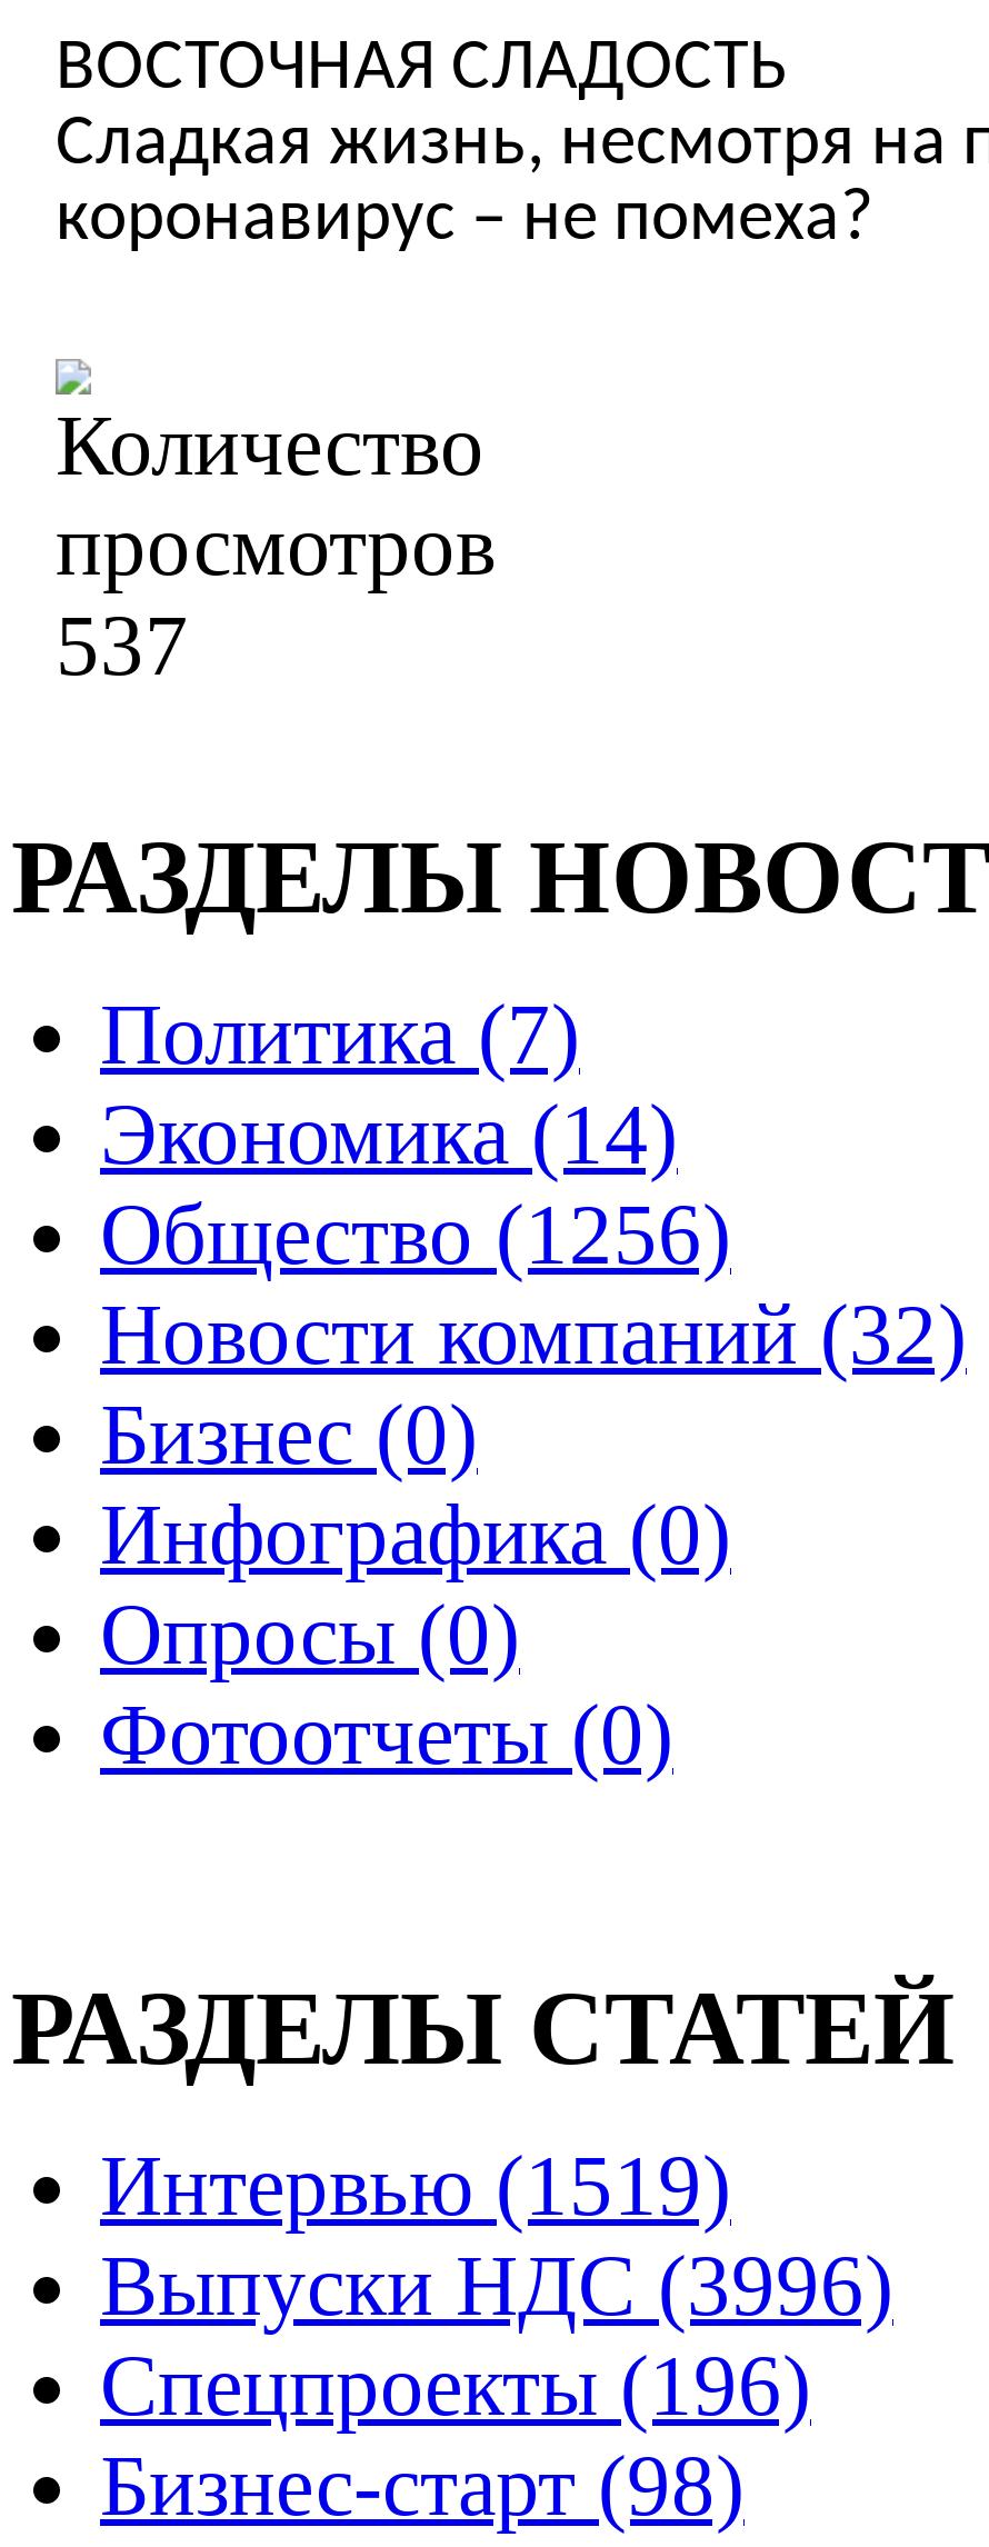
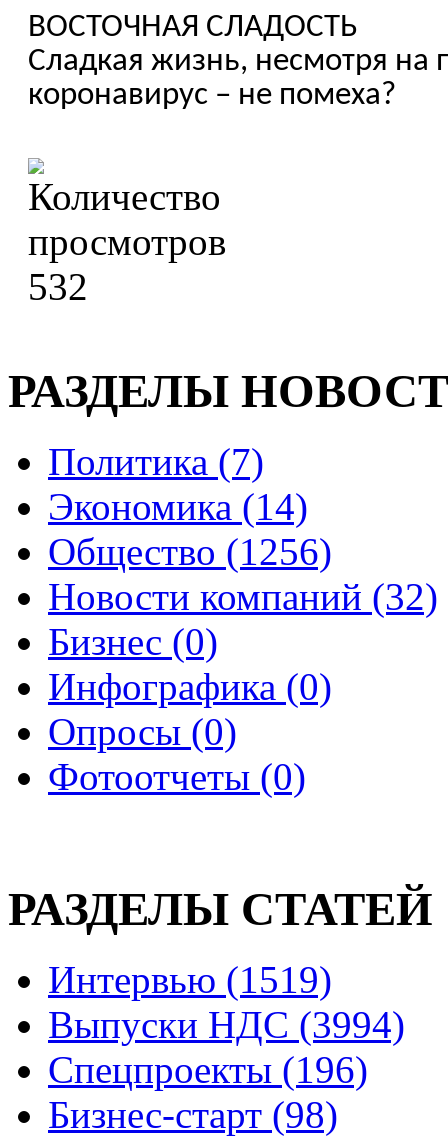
[56,598,189,693] 537 -> [28,265,88,308] 532
[100,2237,893,2333] Выпуски НДС (3996) -> [48,1003,405,1046] Выпуски НДС (3994)

